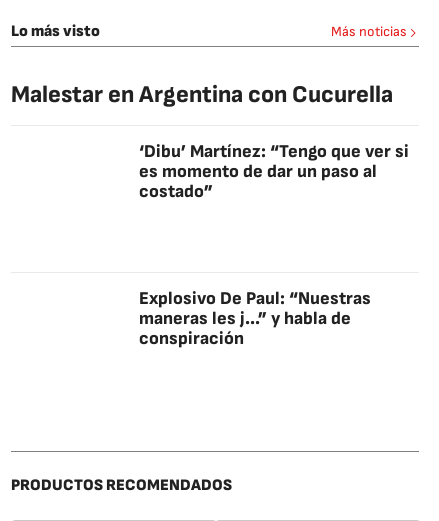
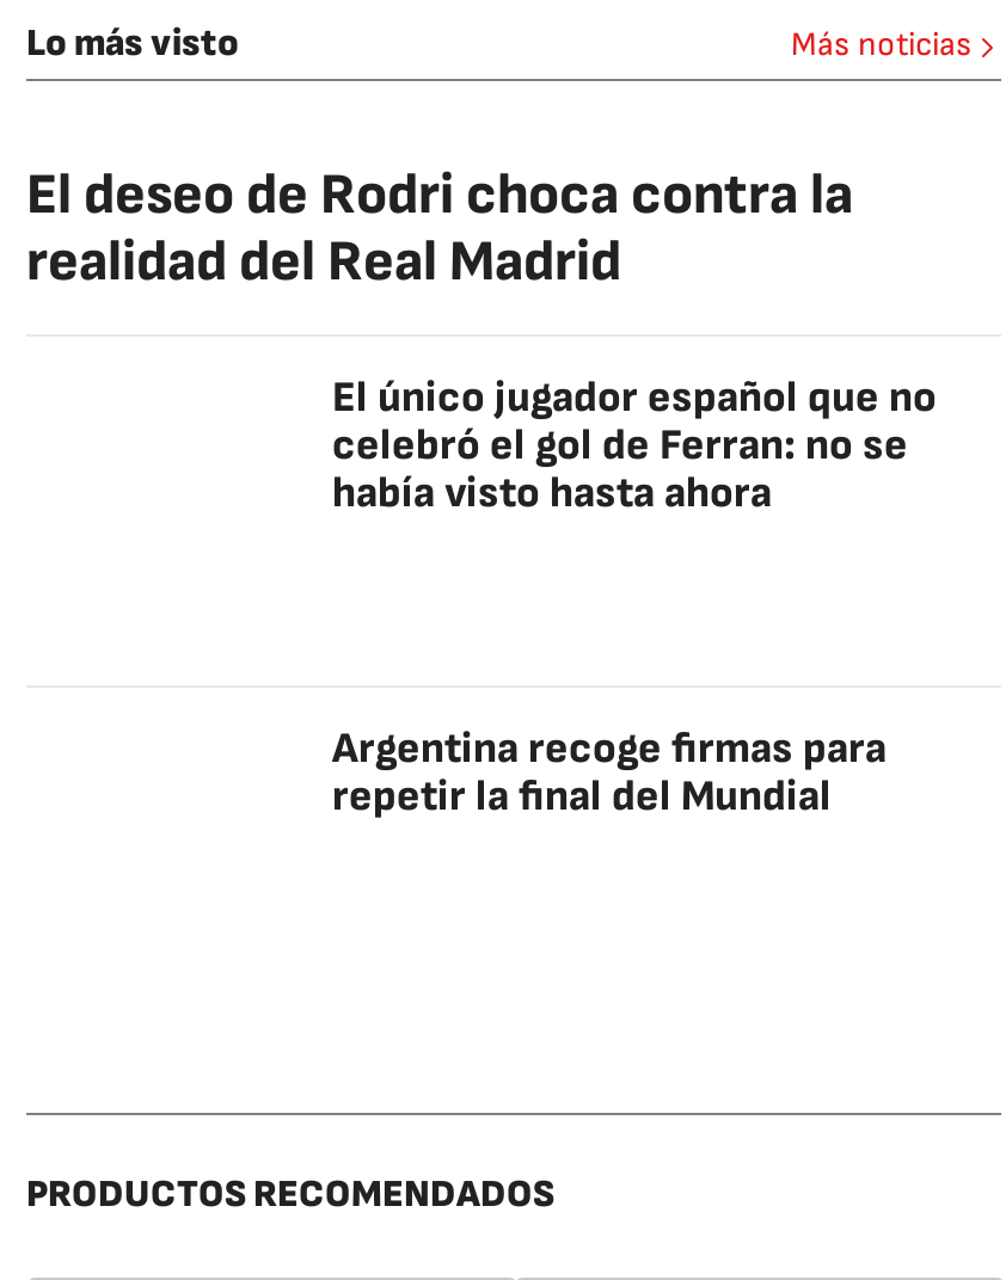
[11,80,393,109] Malestar en Argentina con Cucurella -> [26,160,853,296] El deseo de Rodri choca contra la | realidad del Real Madrid
[139,141,409,202] ‘Dibu’ Martínez: “Tengo que ver si | es momento de dar un paso al | costado” -> [332,373,937,518] El único jugador español que no | celebró el gol de Ferran: no se | había visto hasta ahora
[139,288,371,349] Explosivo De Paul: “Nuestras | maneras les j...” y habla de | conspiración -> [332,724,887,821] Argentina recoge firmas para | repetir la final del Mundial

